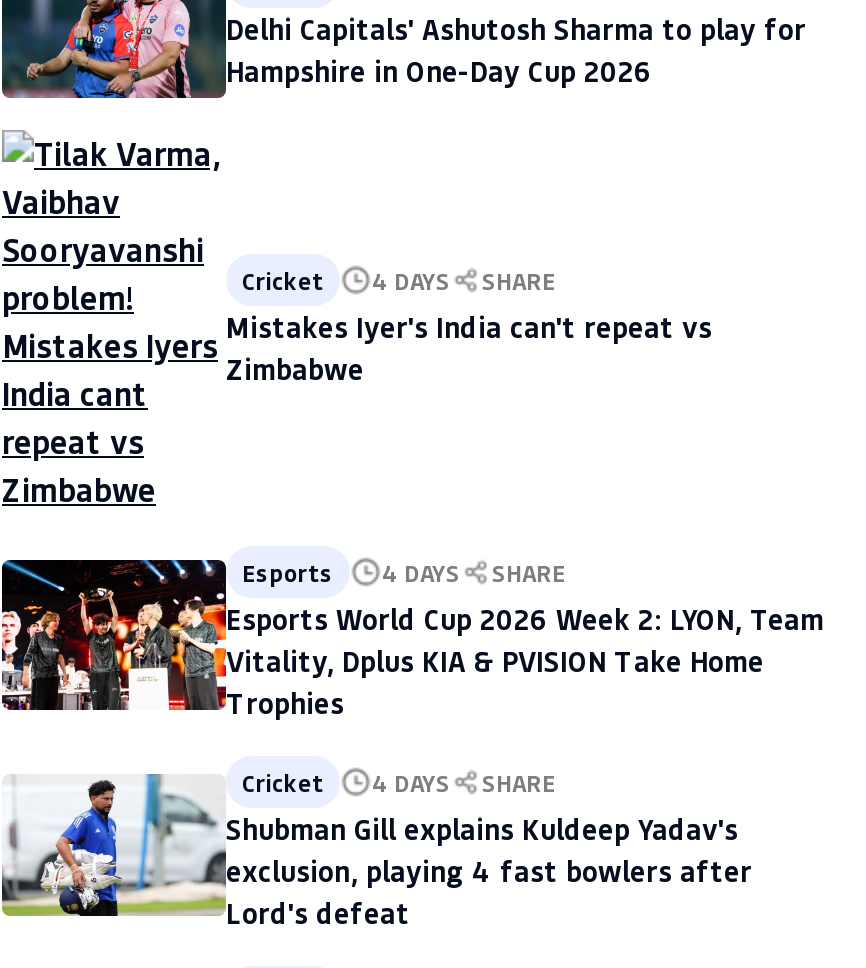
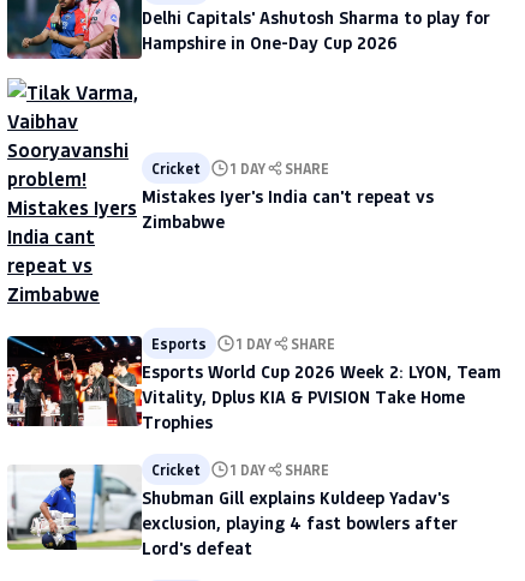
[242,264,556,296] Cricket 4 DAYS SHARE -> [151,159,329,178] Cricket 1 DAY SHARE
[242,556,566,588] Esports 4 DAYS SHARE -> [151,334,335,353] Esports 1 DAY SHARE
[242,766,556,798] Cricket 4 DAYS SHARE -> [151,460,329,479] Cricket 1 DAY SHARE

